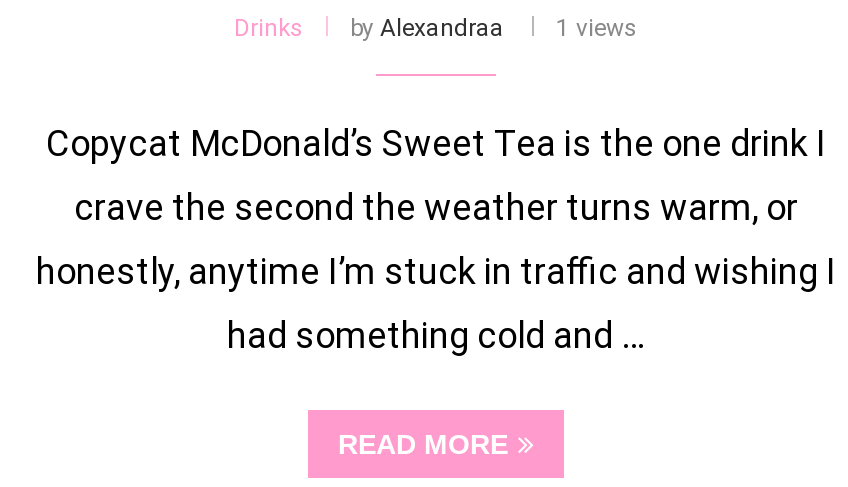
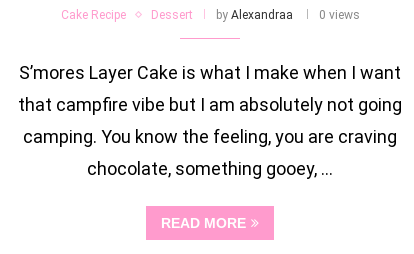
[234,14,304,42] Drinks -> [60,8,192,22] Cake Recipe | Dessert
[556,14,638,42] 1 views -> [318,8,359,22] 0 views
[46,122,826,164] Copycat McDonald’s Sweet Tea is the one drink I -> [19,62,401,83] S’mores Layer Cake is what I make when I want
[74,186,798,228] crave the second the weather turns warm, or -> [18,94,402,115] that campfire vibe but I am absolutely not going
[36,250,836,292] honestly, anytime I’m stuck in traffic and wishing I -> [23,126,397,147] camping. You know the feeling, you are craving
[227,314,645,356] had something cold and … -> [87,158,333,179] chocolate, something gooey, …

